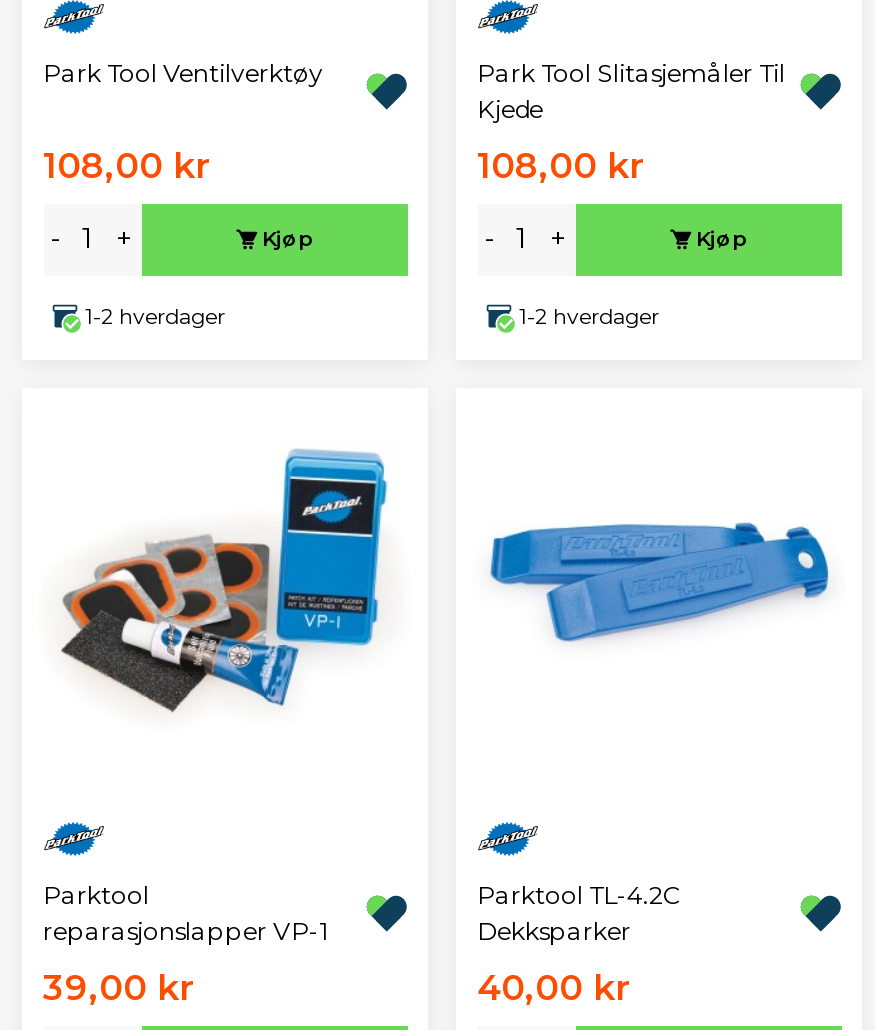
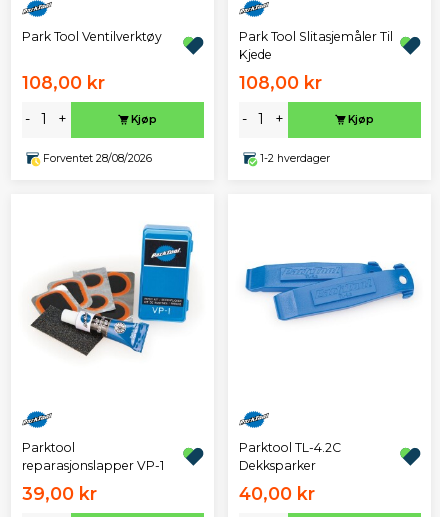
[85,305,225,331] 1-2 hverdager -> [42,152,151,165] Forventet 28/08/2026

